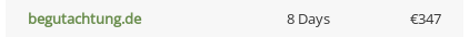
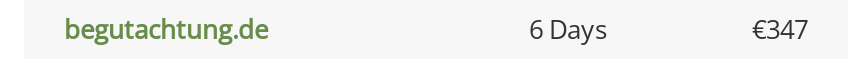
[286,9,330,28] 8 Days -> [529,11,607,47] 6 Days

